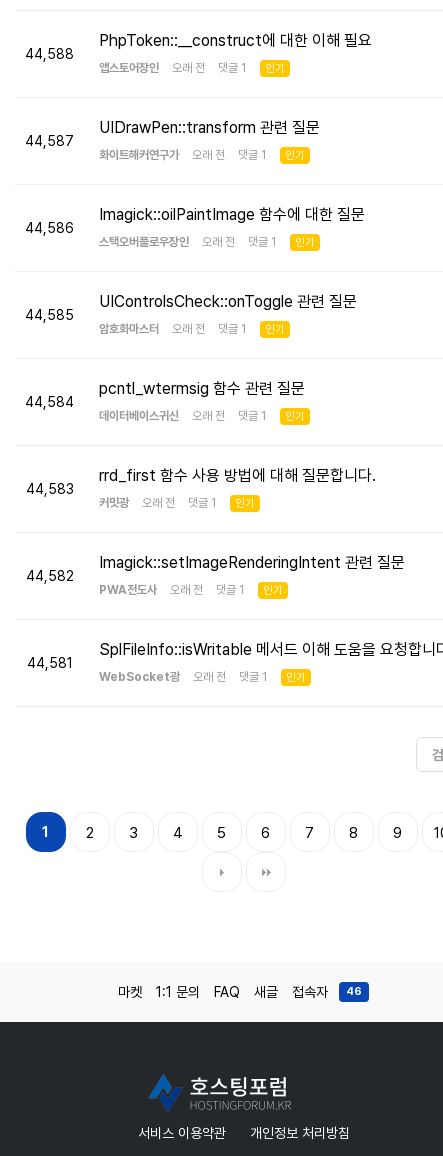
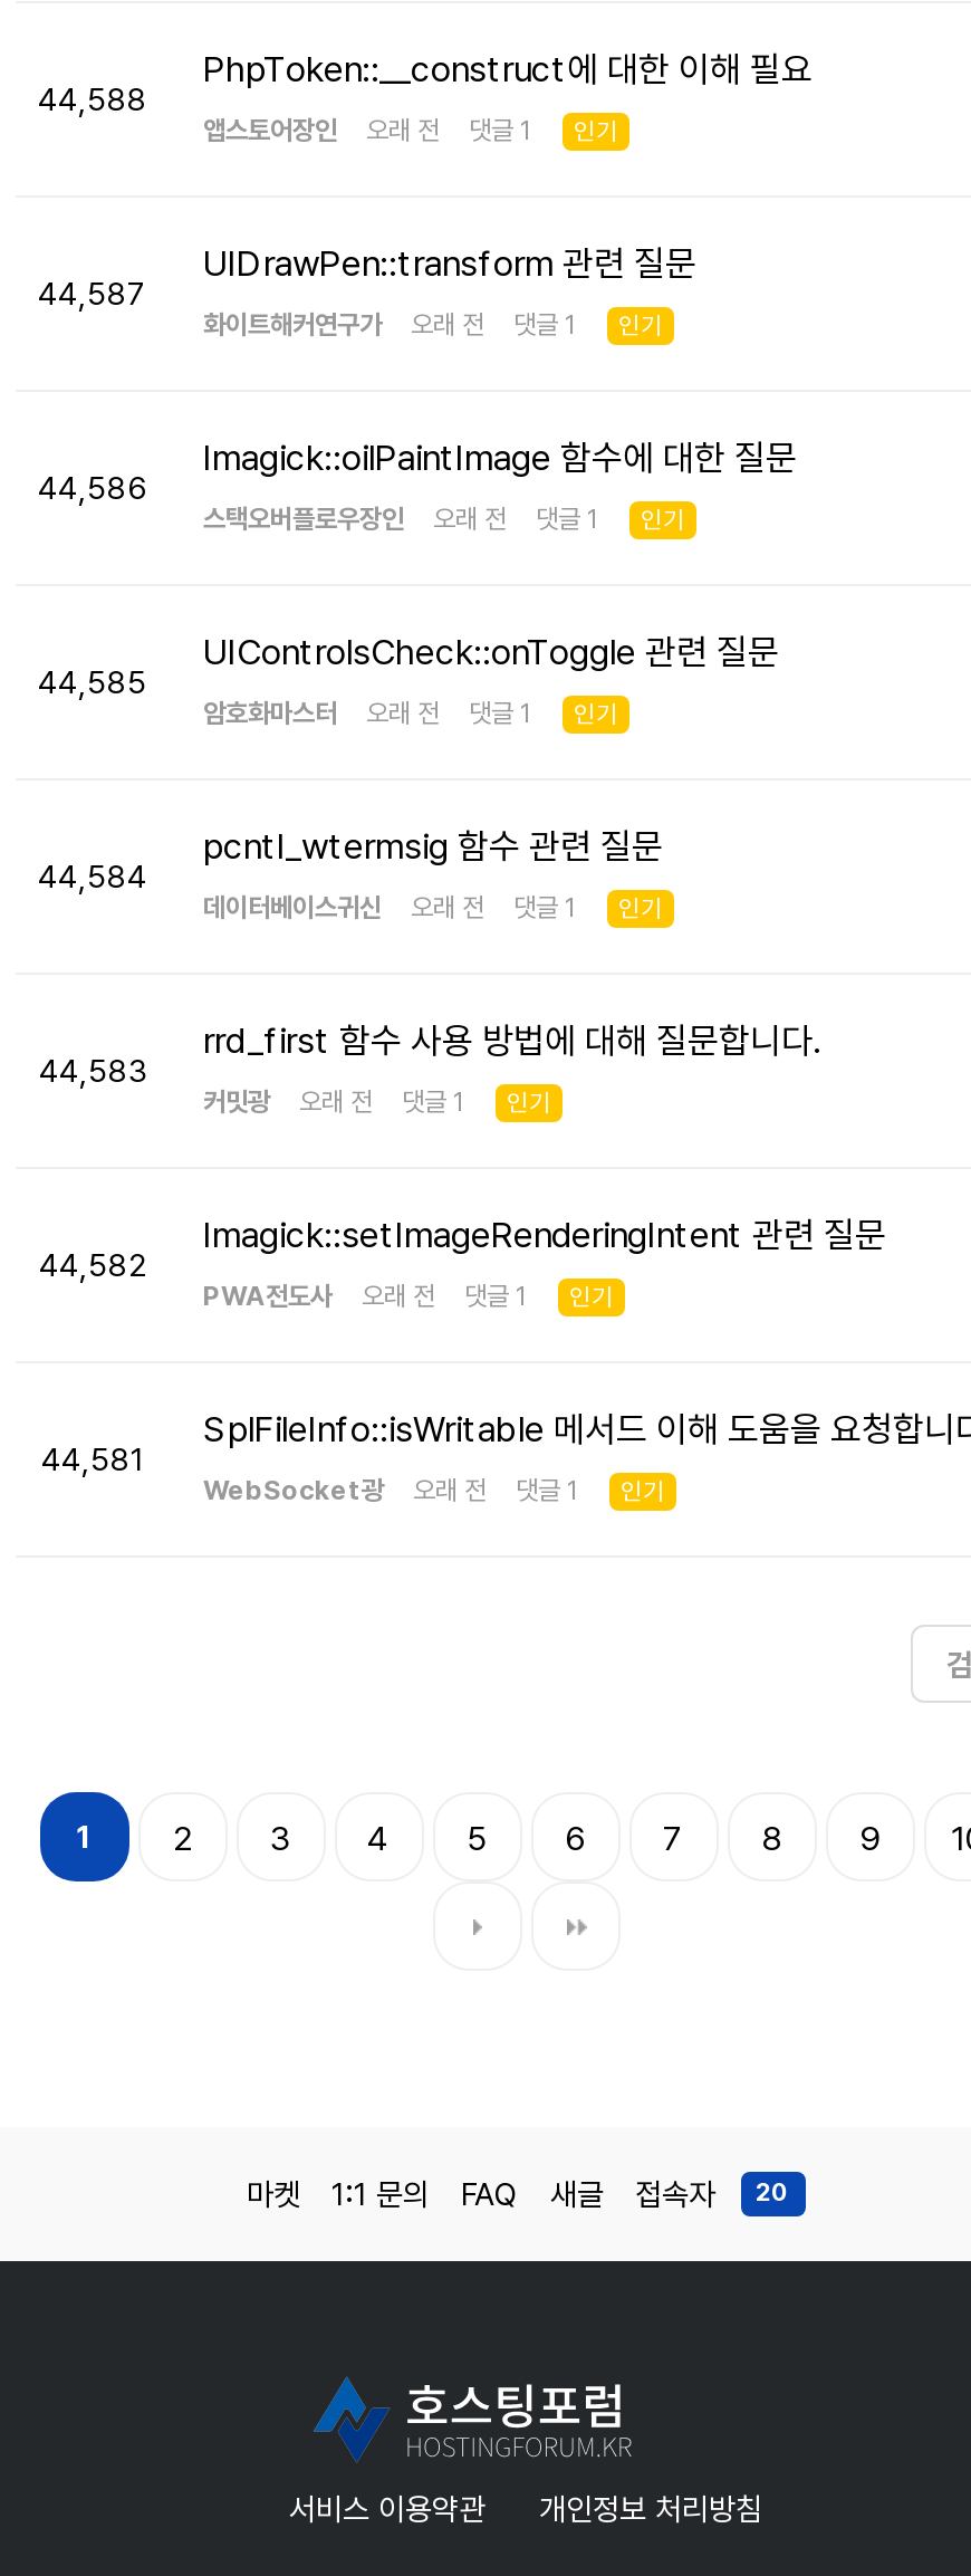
[118,984,362,1000] 마켓 1:1 문의 FAQ 새글 접속자 46 -> [247,2176,789,2212] 마켓 1:1 문의 FAQ 새글 접속자 20

